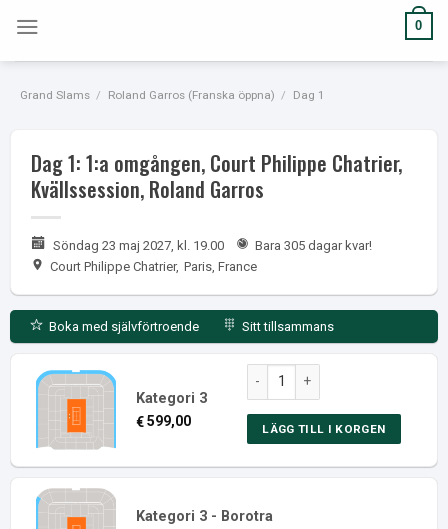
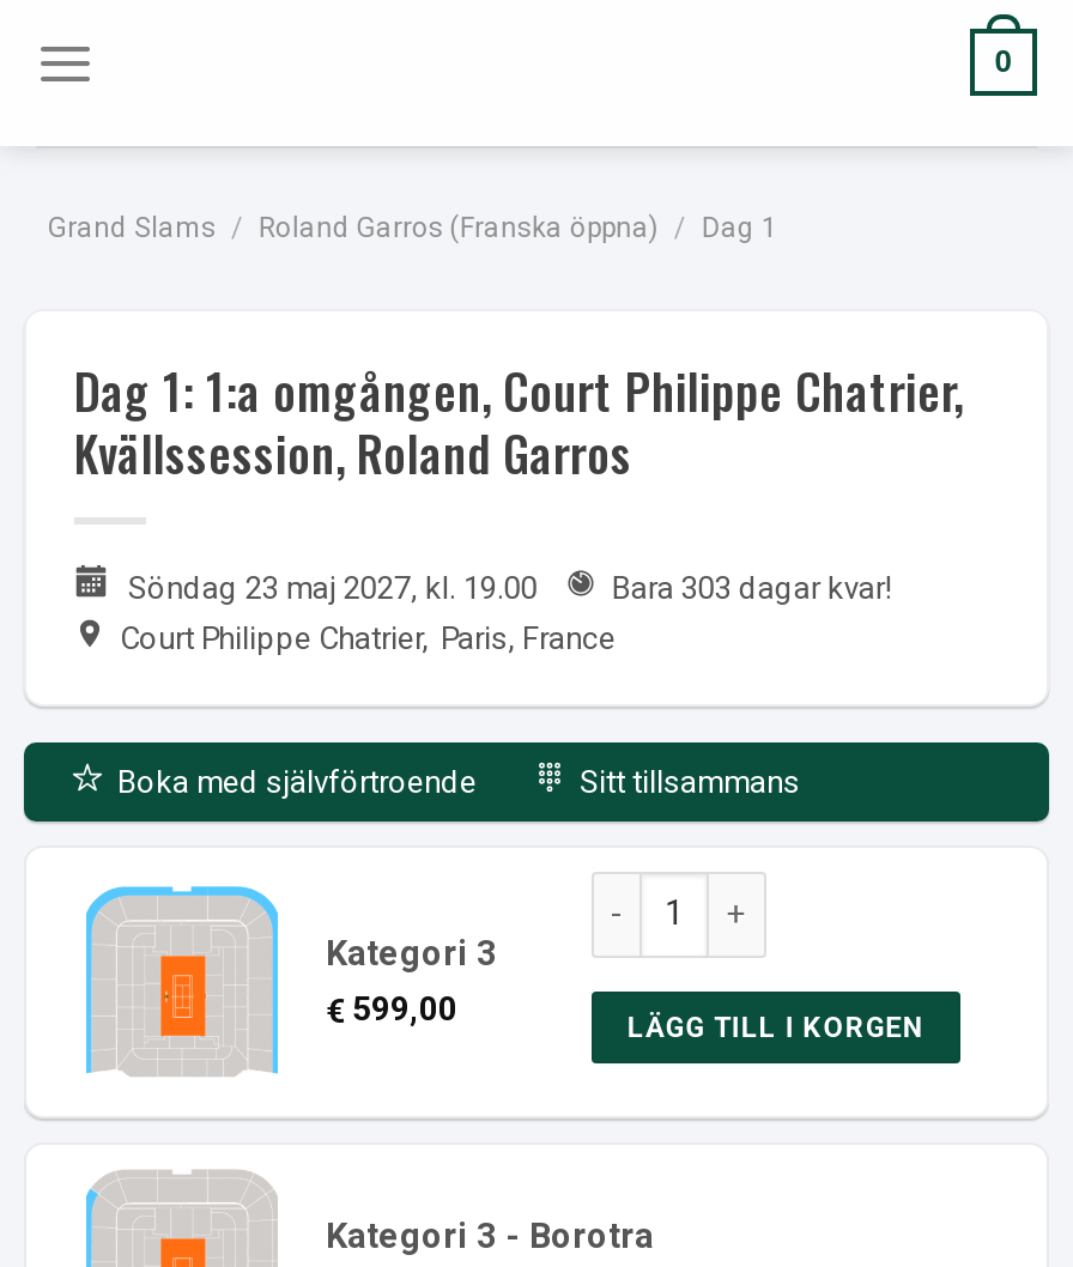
[249,238,372,253] Bara 305 dagar kvar! -> [597,570,892,605] Bara 303 dagar kvar!

